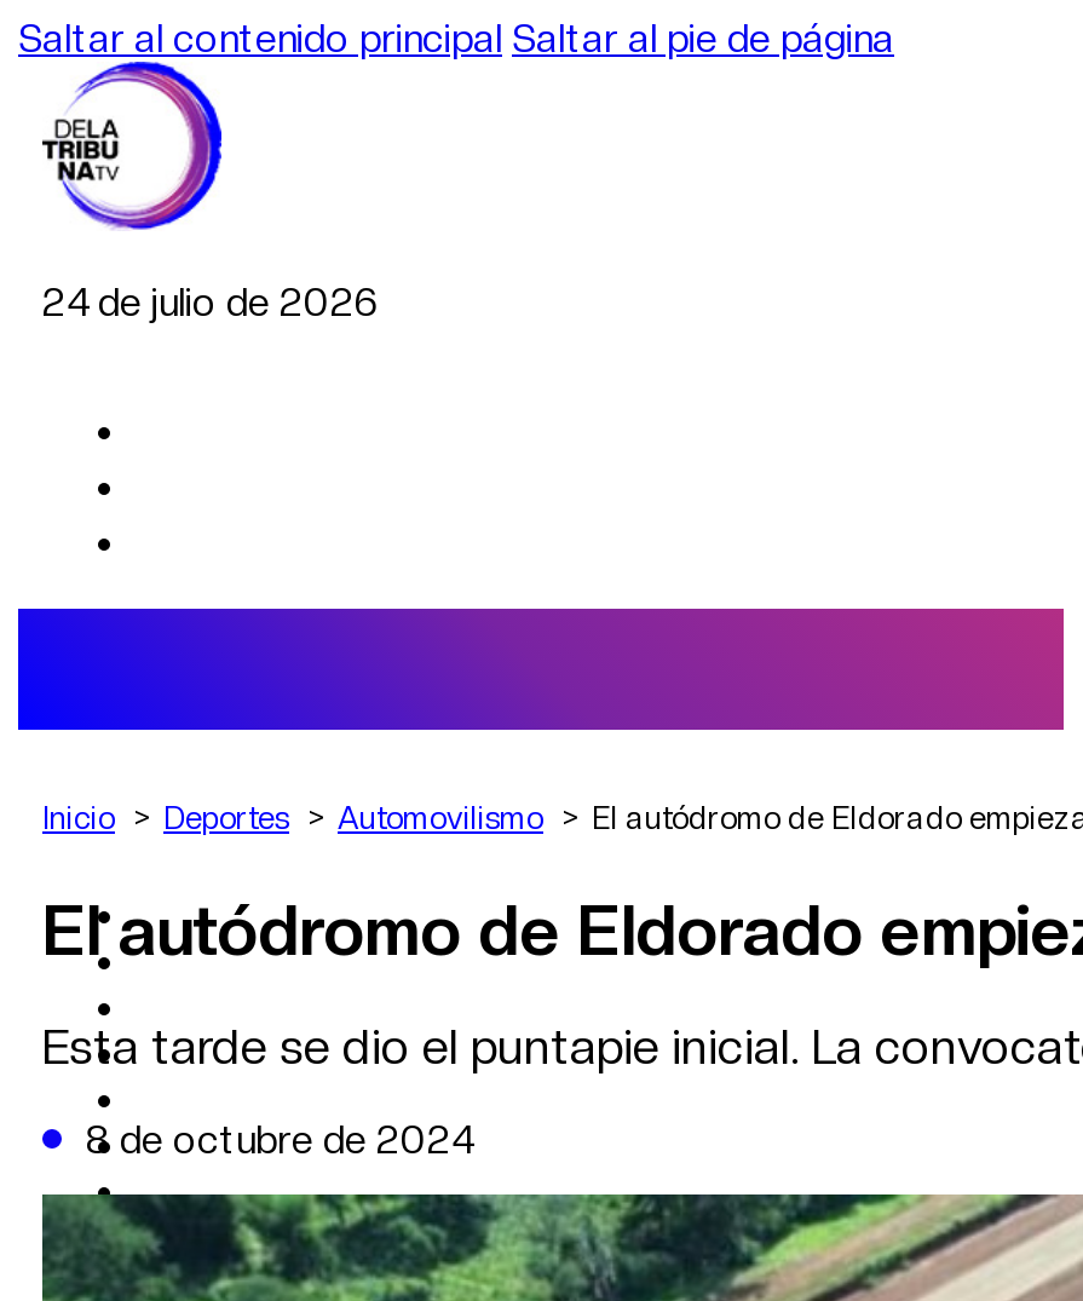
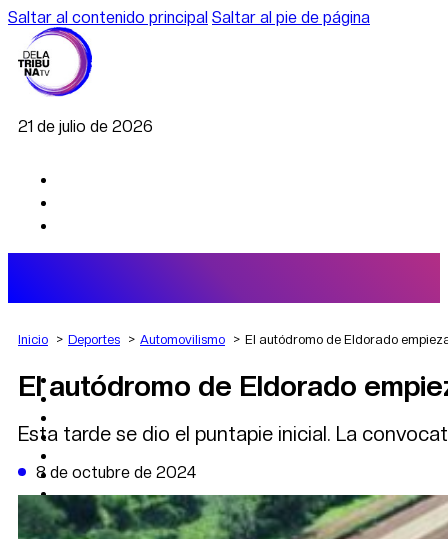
[42,280,379,326] 24 de julio de 2026 -> [18,117,153,136] 21 de julio de 2026

